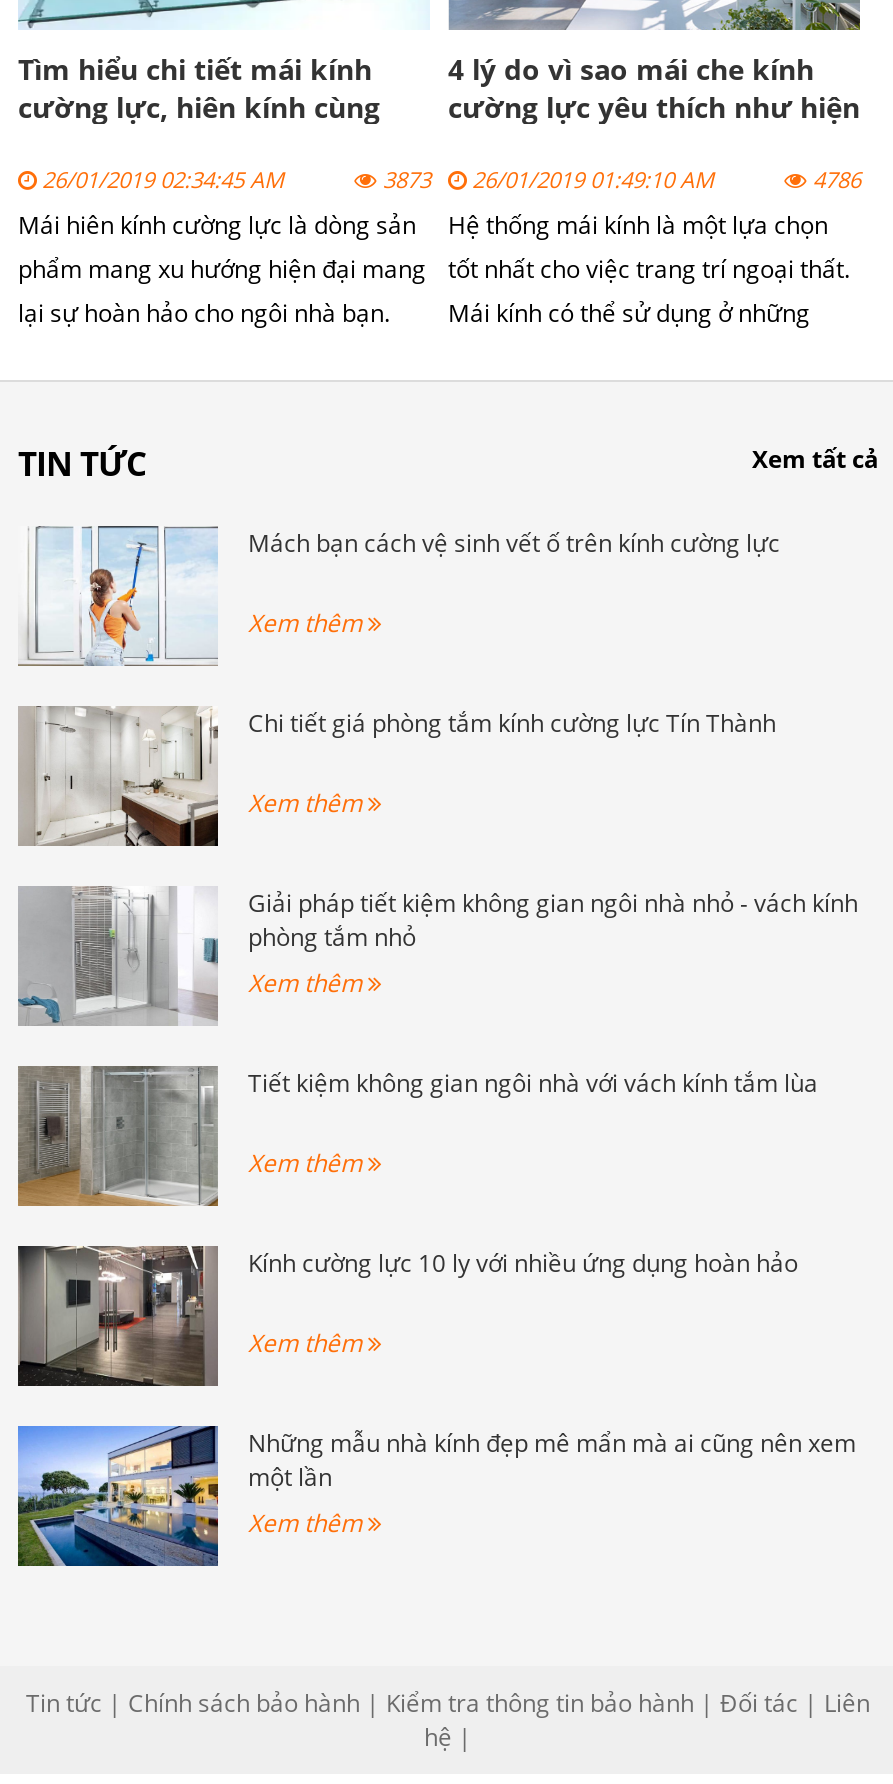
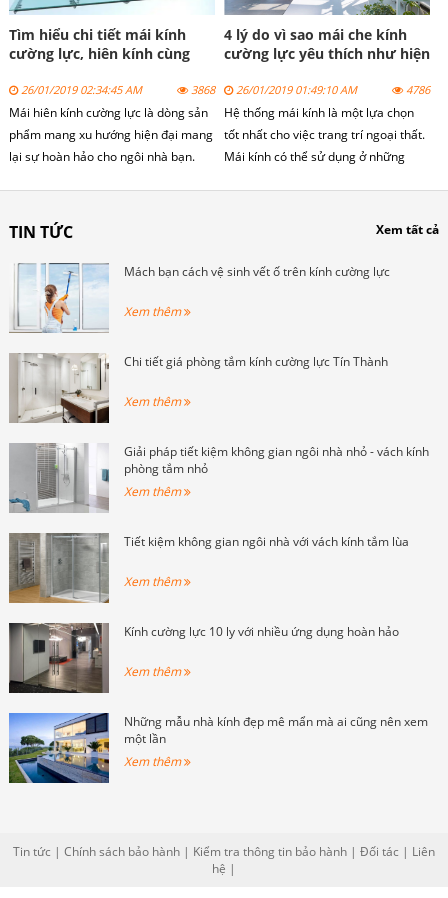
[377,164,714,194] 3873 26/01/2019 01:49:10 AM -> [188,82,357,97] 3868 26/01/2019 01:49:10 AM

